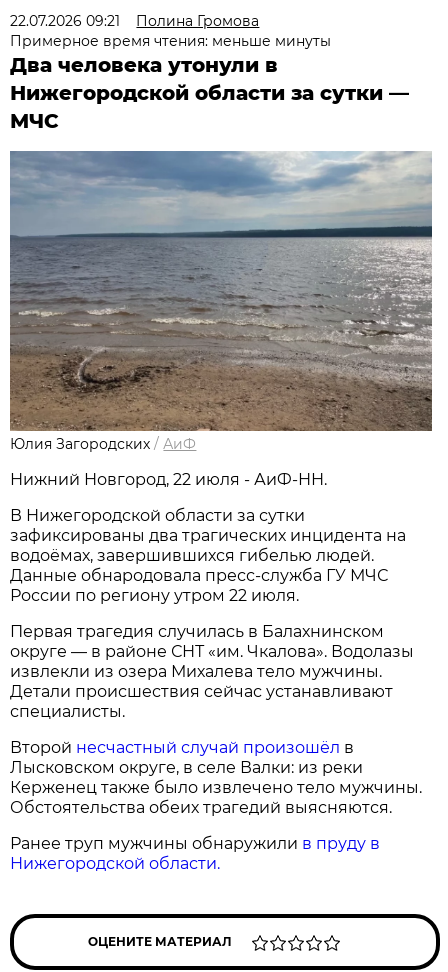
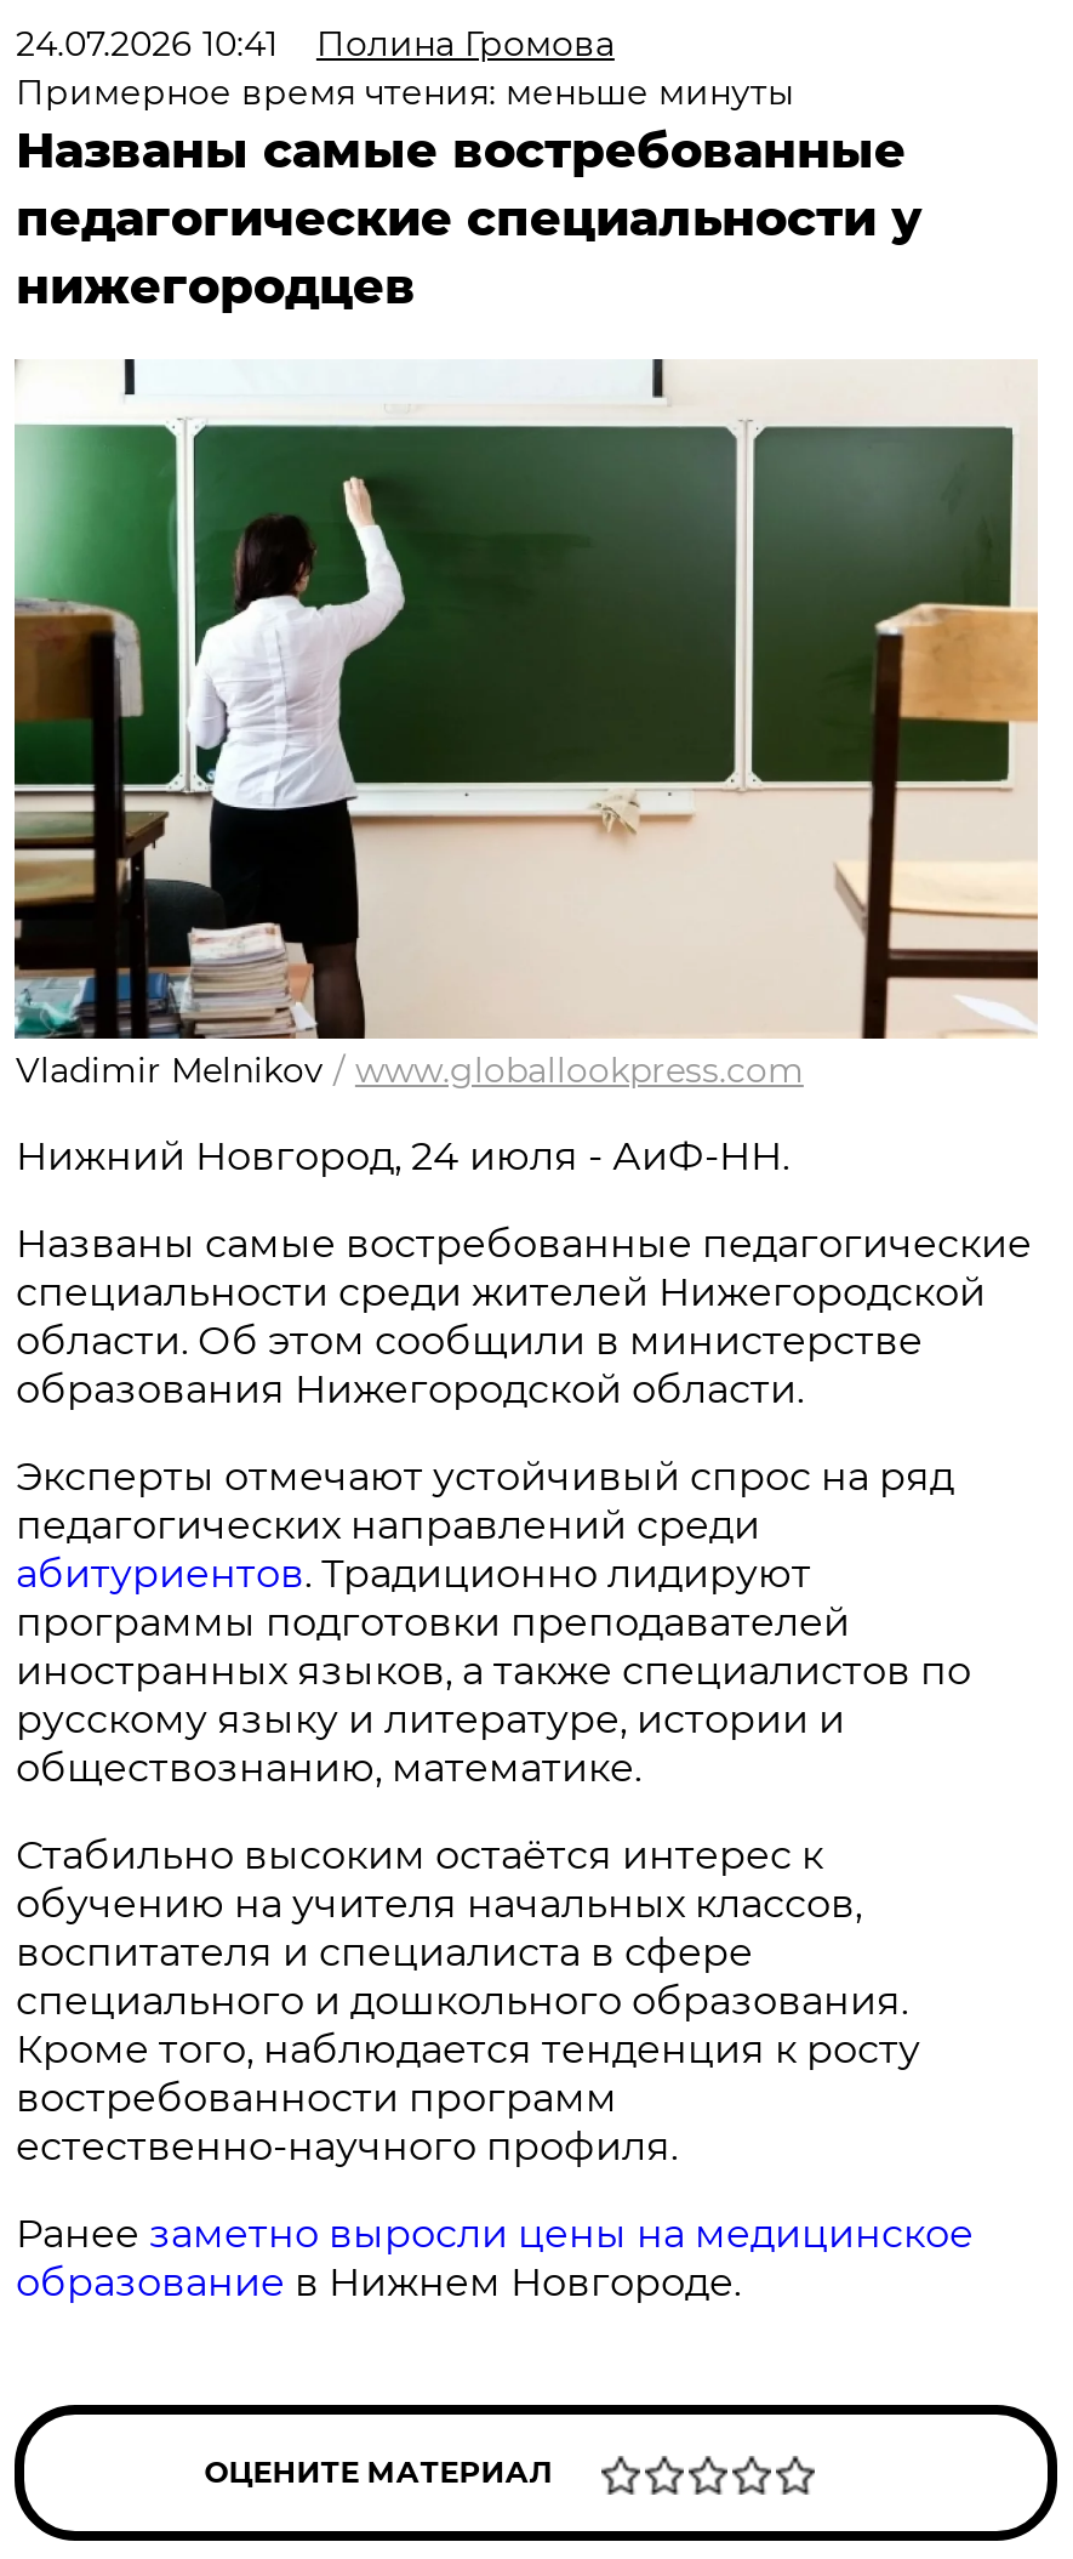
[10,12,259,30] 22.07.2026 09:21 Полина Громова -> [16,22,614,65] 24.07.2026 10:41 Полина Громова
[10,53,409,133] Два человека утонули в | Нижегородской области за сутки — | МЧС -> [16,121,922,315] Названы самые востребованные | педагогические специальности у | нижегородцев
[9,150,433,453] [image] | Юлия Загородских / АиФ -> [12,366,1038,1092] [image] | Vladimir Melnikov / www.globallookpress.com
[10,470,327,489] Нижний Новгород, 22 июля - АиФ-НН. -> [16,1133,789,1179] Нижний Новгород, 24 июля - АиФ-НН.
[10,506,406,605] В Нижегородской области за сутки | зафиксированы два трагических инцидента на | водоёмах, завершившихся гибелью людей. | Данные обнародовала пресс‑служба ГУ МЧС | России по региону утром 22 июля. -> [16,1220,1032,1412] Названы самые востребованные педагогические | специальности среди жителей Нижегородской | области. Об этом сообщили в министерстве | образования Нижегородской области.
[10,622,414,721] Первая трагедия случилась в Балахнинском | округе — в районе СНТ «им. Чкалова». Водолазы | извлекли из озера Михалева тело мужчины. | Детали происшествия сейчас устанавливают | специалисты. -> [16,1453,971,1791] Эксперты отмечают устойчивый спрос на ряд | педагогических направлений среди | абитуриентов. Традиционно лидируют | программы подготовки преподавателей | иностранных языков, а также специалистов по | русскому языку и литературе, истории и | обществознанию, математике.
[10,738,422,817] Второй несчастный случай произошёл в | Лысковском округе, в селе Валки: из реки | Керженец также было извлечено тело мужчины. | Обстоятельства обеих трагедий выясняются. -> [16,1832,920,2169] Стабильно высоким остаётся интерес к | обучению на учителя начальных классов, | воспитателя и специалиста в сфере | специального и дошкольного образования. | Кроме того, наблюдается тенденция к росту | востребованности программ | естественно‑научного профиля.
[10,834,380,873] Ранее труп мужчины обнаружили в пруду в | Нижегородской области. -> [16,2211,973,2305] Ранее заметно выросли цены на медицинское | образование в Нижнем Новгороде.

